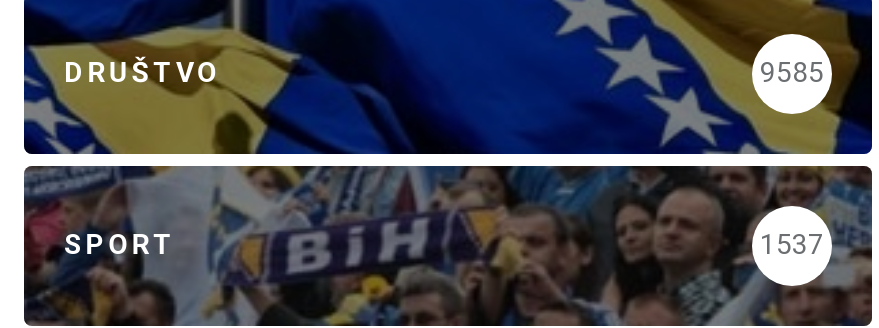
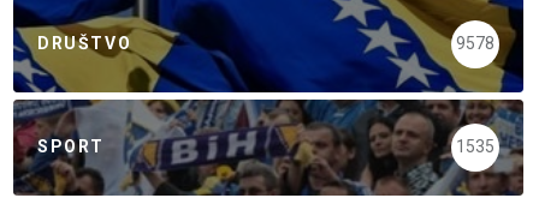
[760,56,824,88] 9585 -> [456,34,494,53] 9578
[760,228,824,260] 1537 -> [456,137,494,156] 1535

